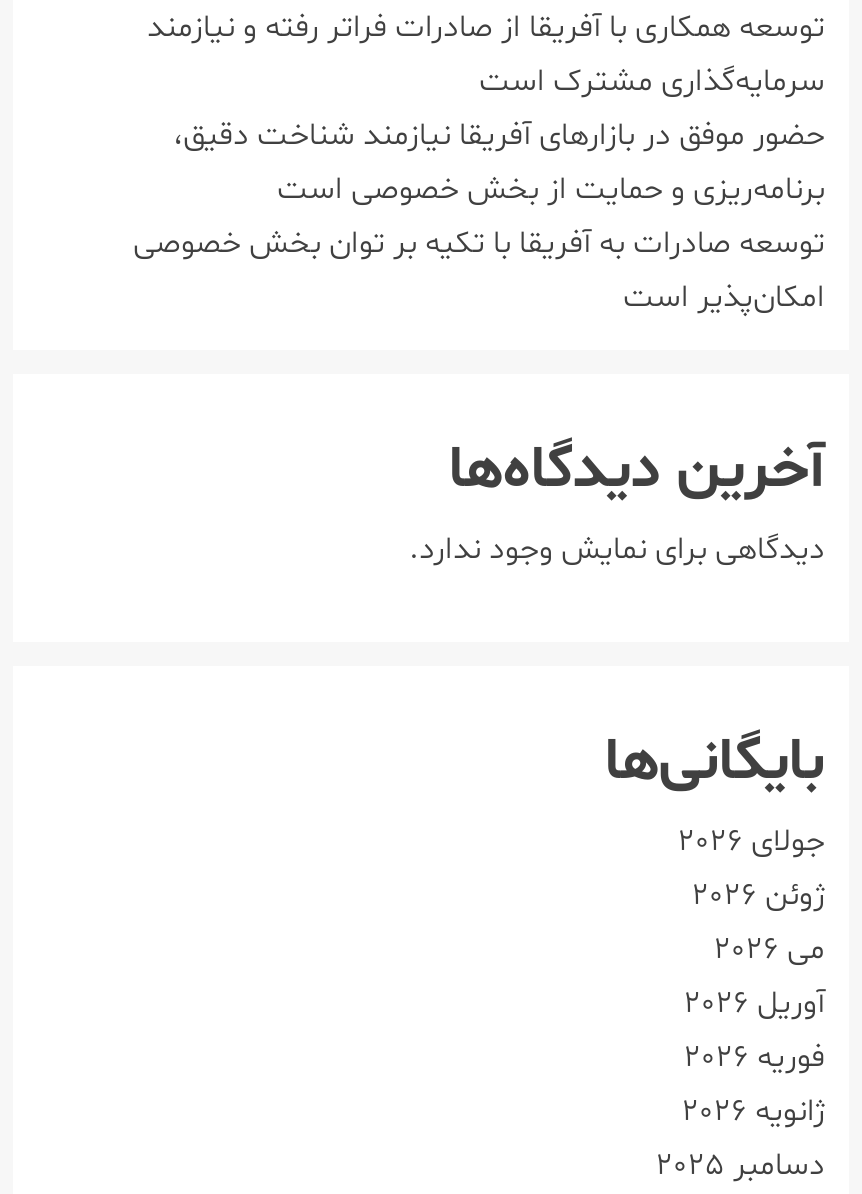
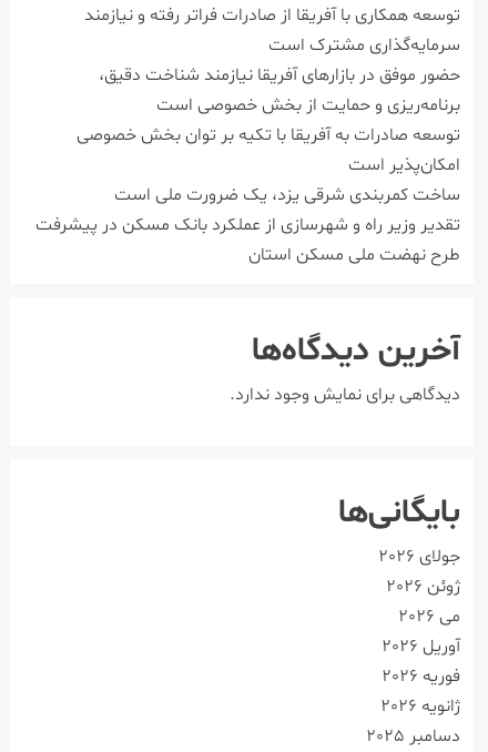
none -> [35,183,460,267] ساخت کمربندی شرقی یزد، یک ضرورت ملی است | تقدیر وزیر راه و شهرسازی از عملکرد بانک مسکن در پیشرفت | طرح نهضت ملی مسکن استان

